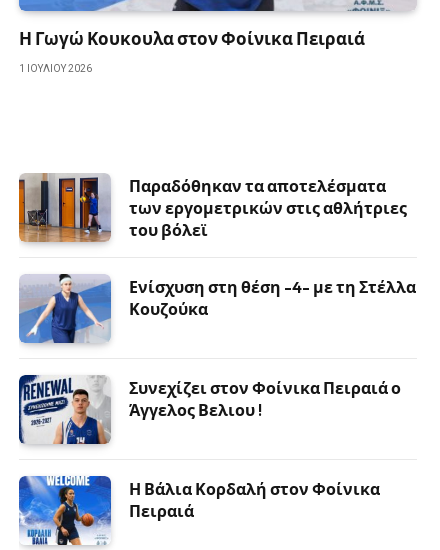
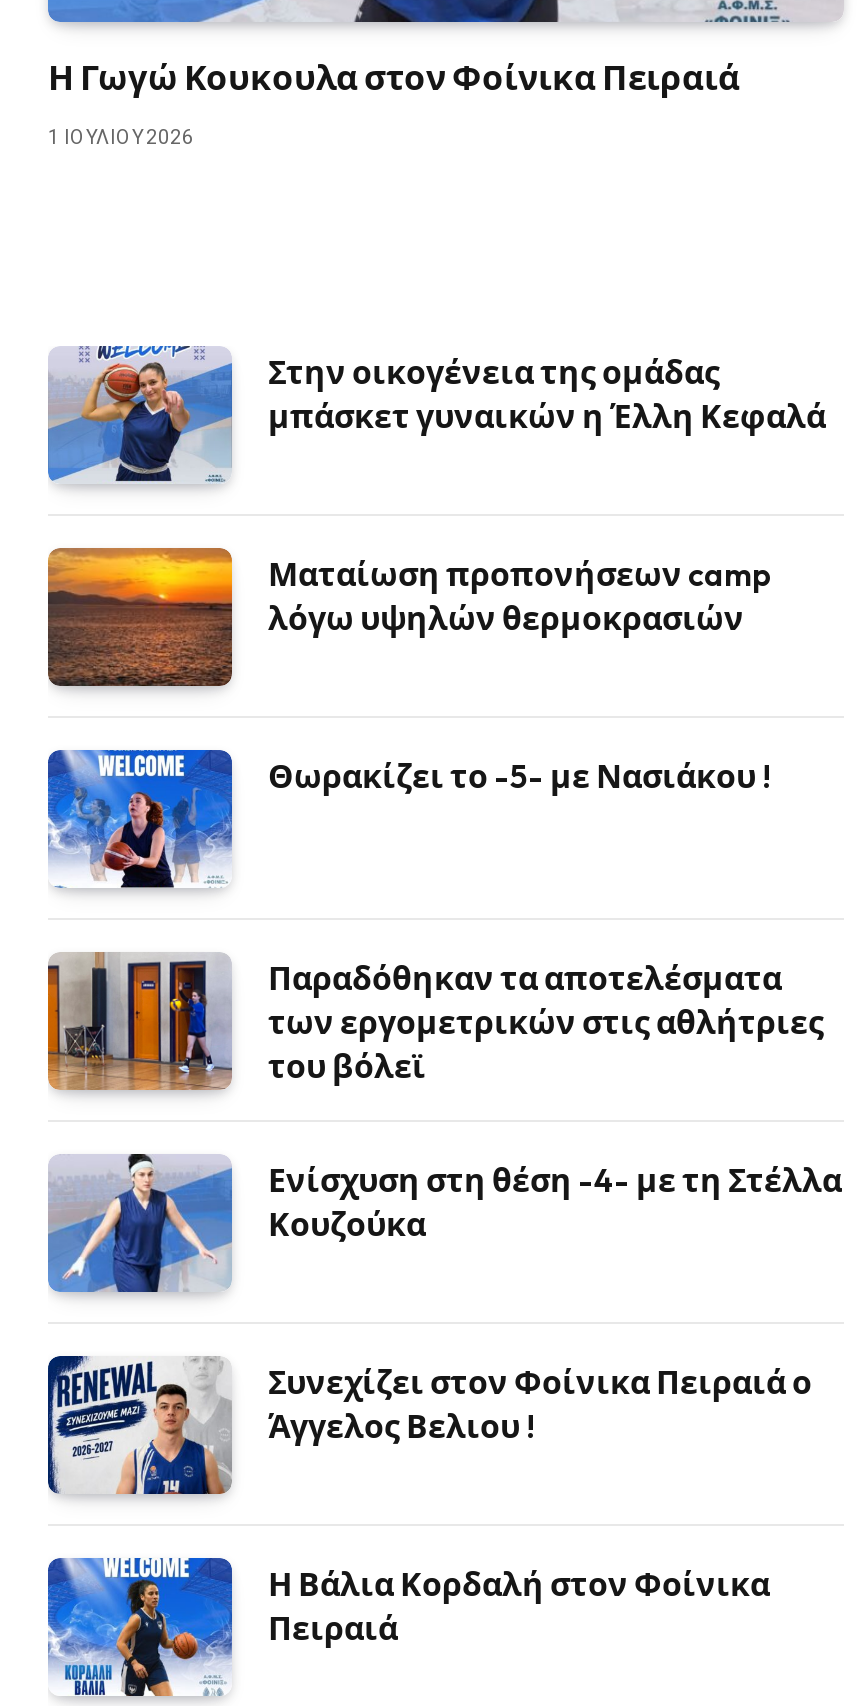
none -> [46,546,772,688] [image] | Ματαίωση προπονήσεων camp | λόγω υψηλών θερμοκρασιών
none -> [46,748,770,890] [image] | Θωρακίζει το -5- με Νασιάκου !
none -> [48,344,826,484] [image] | Στην οικογένεια της ομάδας | μπάσκετ γυναικών η Έλλη Κεφαλά

